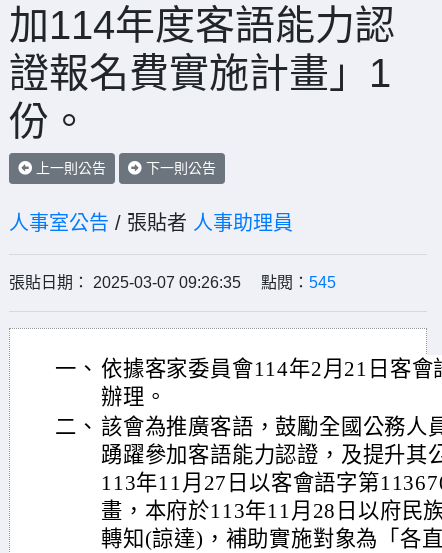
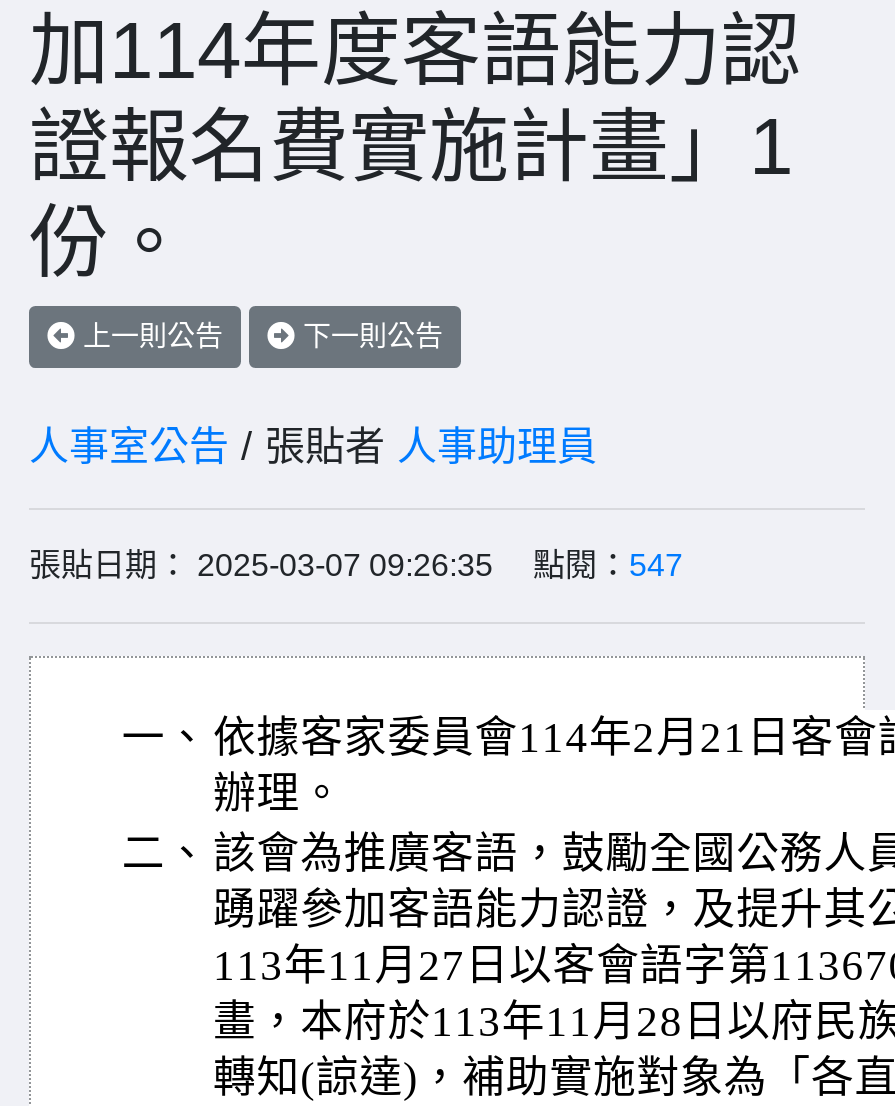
[9,274,336,291] 張貼日期： 2025-03-07 09:26:35 點閱：545 -> [29,548,683,582] 張貼日期： 2025-03-07 09:26:35 點閱：547

